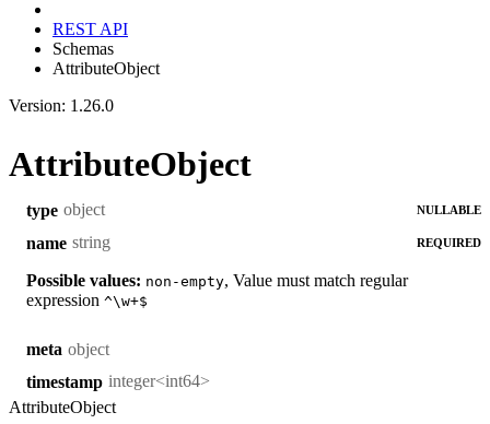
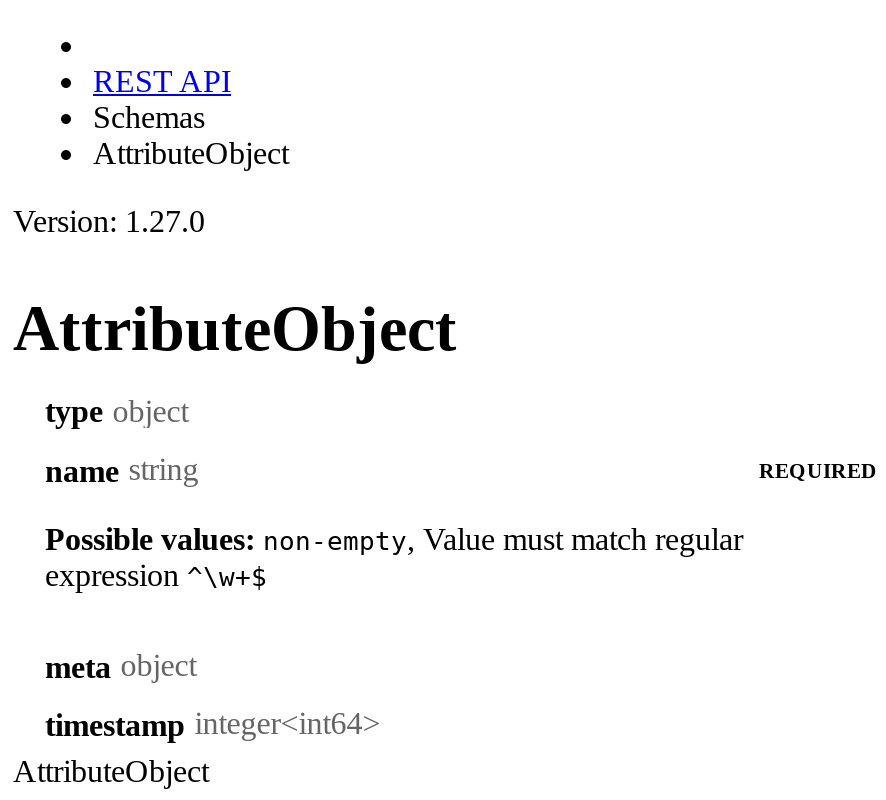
[9,96,114,114] Version: 1.26.0 -> [13,203,205,237] Version: 1.27.0
[417,204,481,216] NULLABLE -> none

